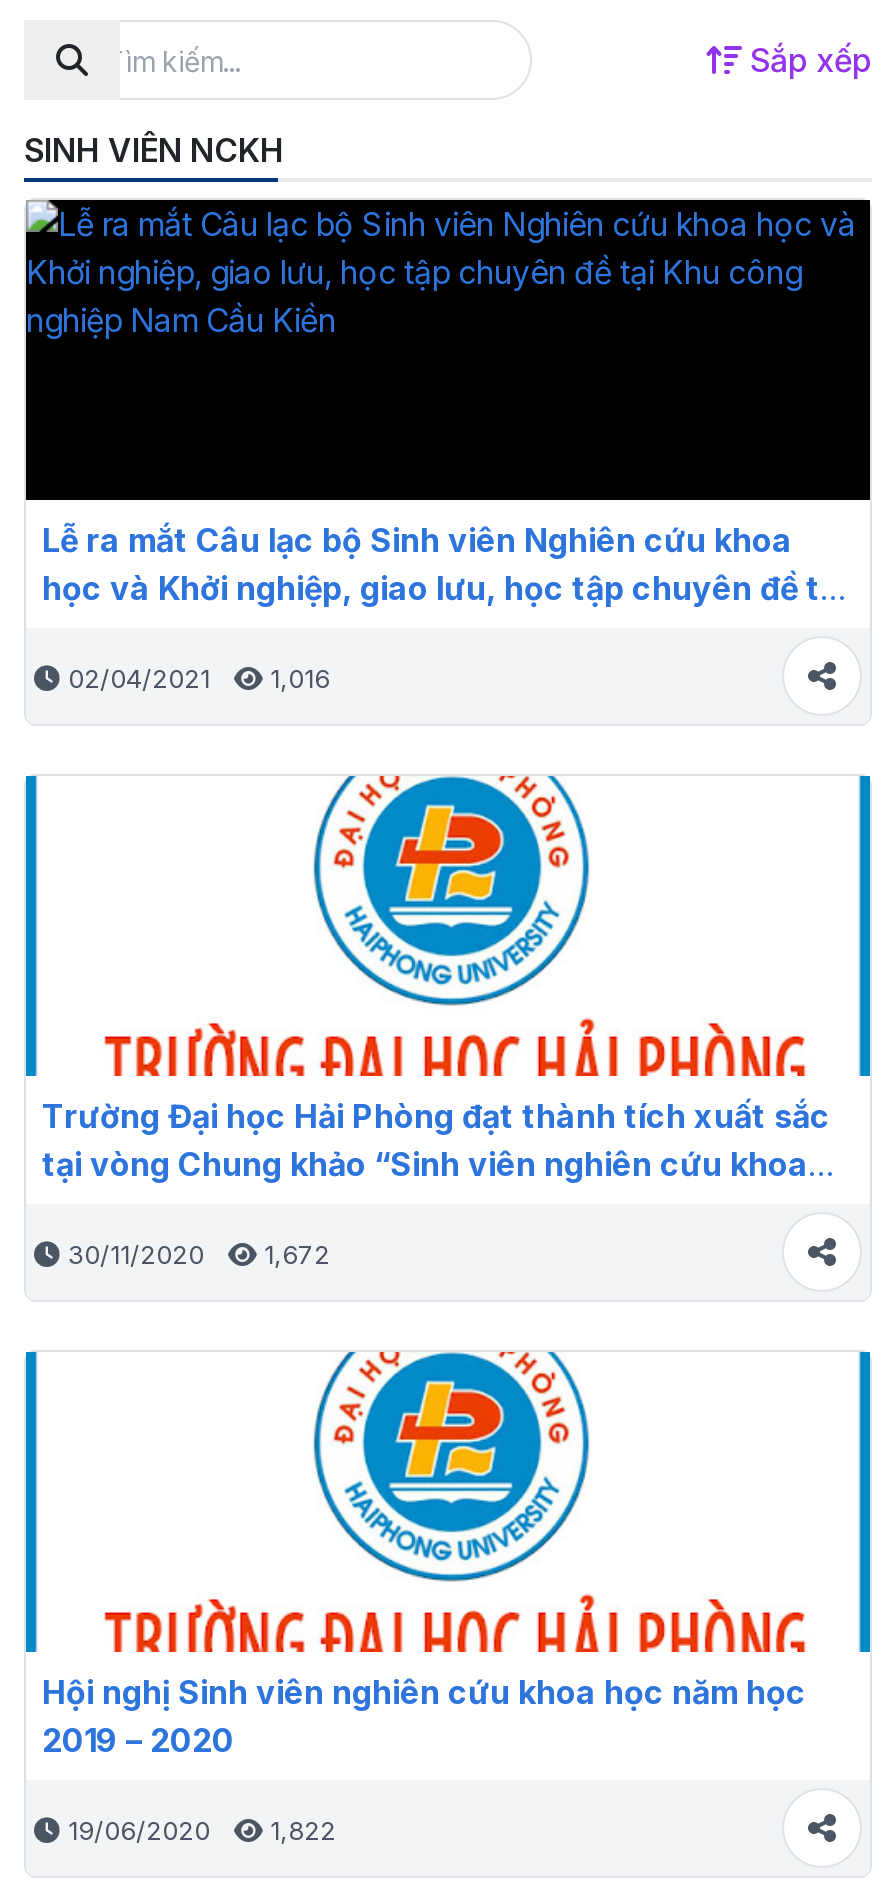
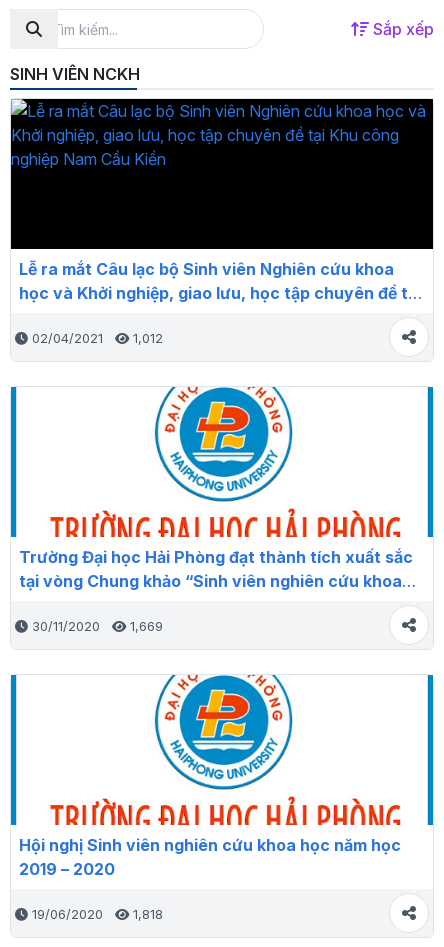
[60,664,330,694] 02/04/2021 1,016 -> [28,331,163,346] 02/04/2021 1,012
[60,1240,330,1270] 30/11/2020 1,672 -> [28,619,163,634] 30/11/2020 1,669
[60,1816,336,1846] 19/06/2020 1,822 -> [28,907,163,922] 19/06/2020 1,818

